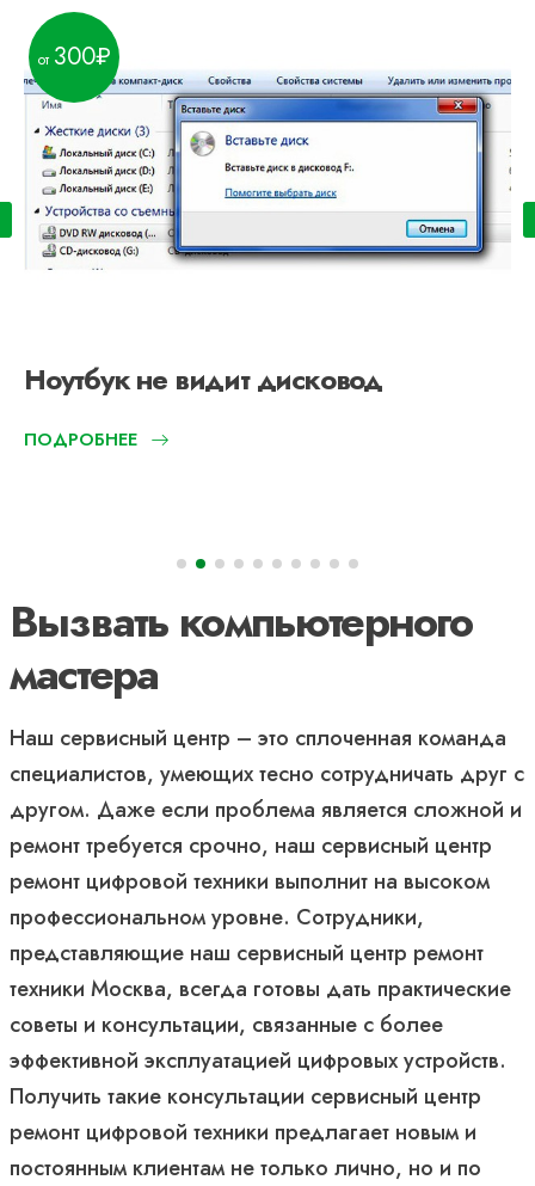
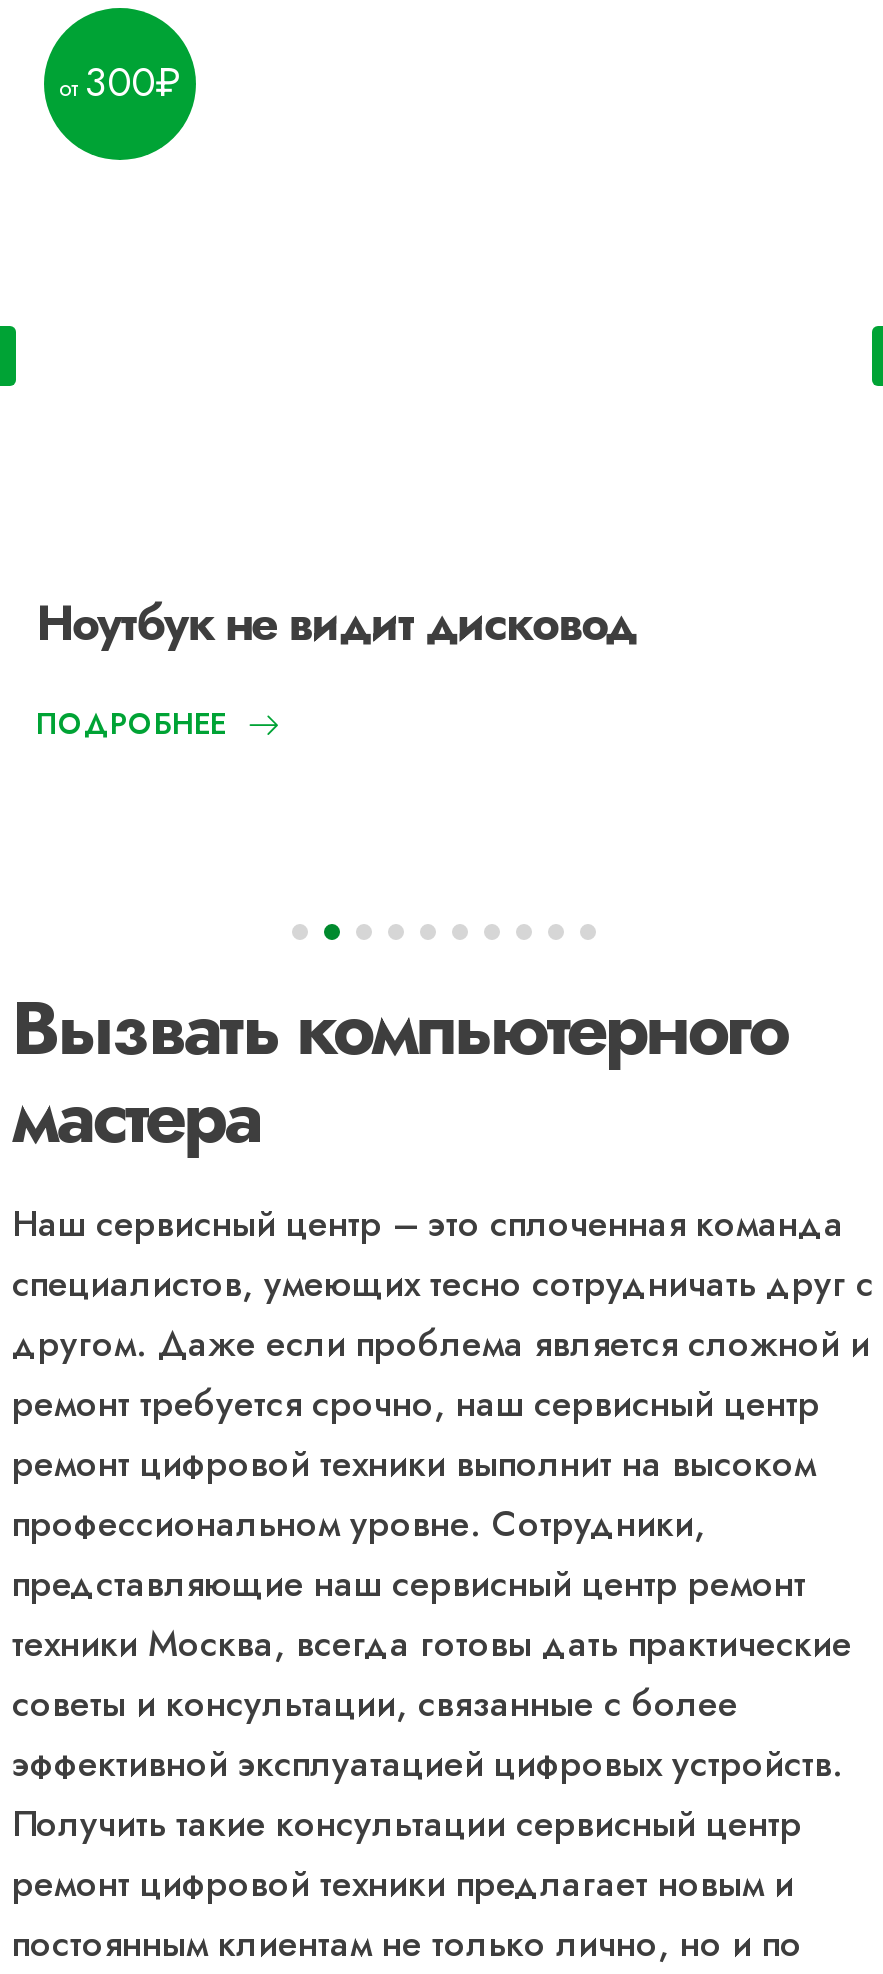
[23,74,512,271] [image] -> none

